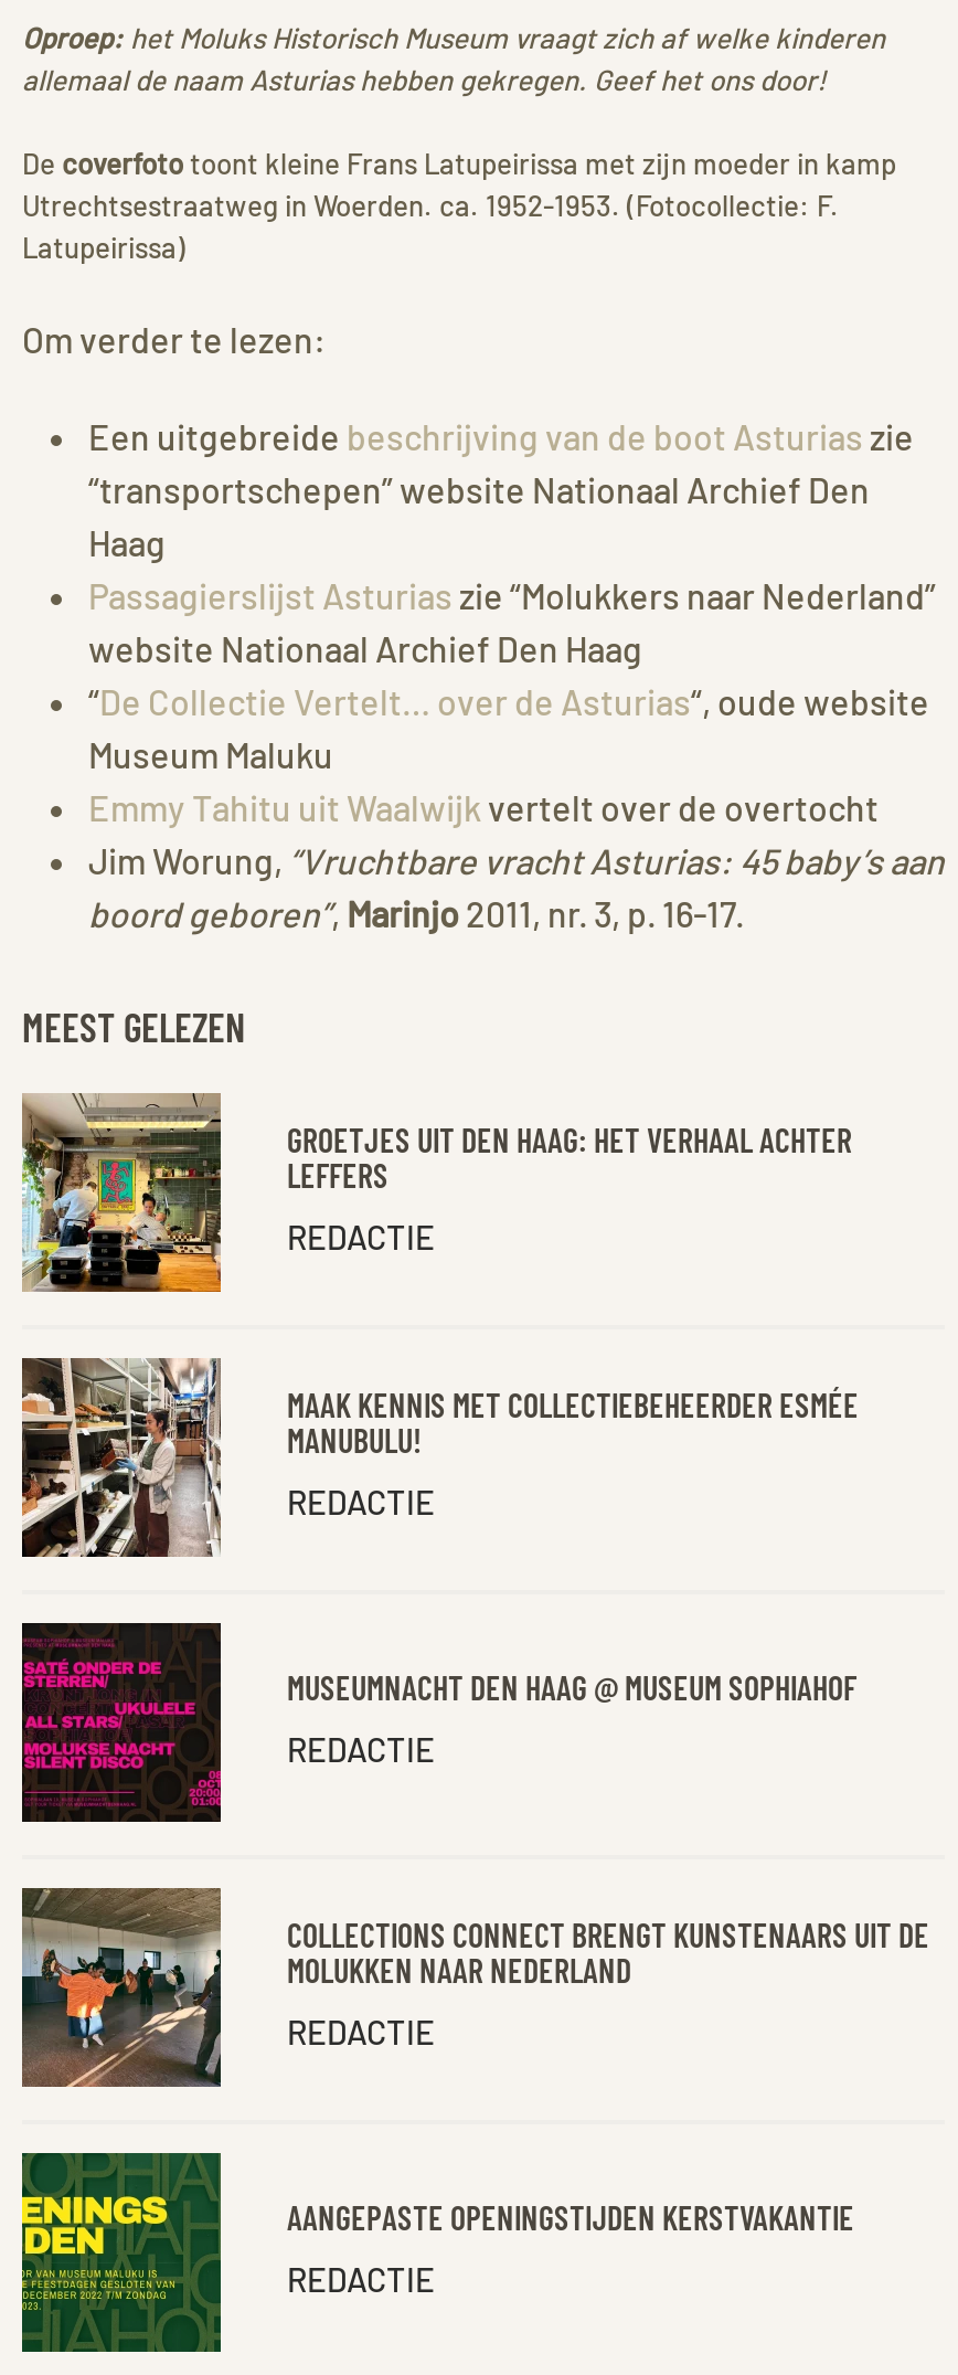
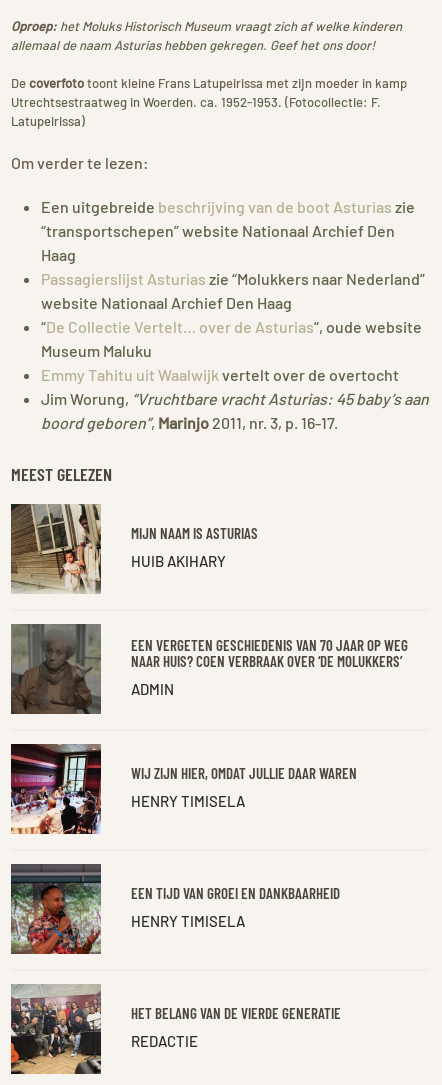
[20,1094,852,1293] [image] | GROETJES UIT DEN HAAG: HET VERHAAL ACHTER | LEFFERS -> [10,503,258,594] [image] | MIJN NAAM IS ASTURIAS
[287,1218,435,1258] REDACTIE -> [131,552,226,570] HUIB AKIHARY
[20,1357,859,1558] [image] | MAAK KENNIS MET COLLECTIEBEHEERDER ESMÉE | MANUBULU! -> [10,623,408,715] [image] | EEN VERGETEN GESCHIEDENIS VAN 70 JAAR OP WEG | NAAR HUIS? COEN VERBRAAK OVER ‘DE MOLUKKERS’
[287,1483,435,1523] REDACTIE -> [131,680,174,698] ADMIN
[20,1620,856,1825] [image] | MUSEUMNACHT DEN HAAG @ MUSEUM SOPHIAHOF -> [10,743,357,835] [image] | WIJ ZIJN HIER, OMDAT JULLIE DAAR WAREN
[287,1730,435,1770] REDACTIE -> [131,792,245,810] HENRY TIMISELA
[20,1887,929,2088] [image] | COLLECTIONS CONNECT BRENGT KUNSTENAARS UIT DE | MOLUKKEN NAAR NEDERLAND -> [10,863,340,955] [image] | EEN TIJD VAN GROEI EN DANKBAARHEID
[287,2013,435,2053] REDACTIE -> [131,912,245,930] HENRY TIMISELA
[20,2152,854,2355] [image] | AANGEPASTE OPENINGSTIJDEN KERSTVAKANTIE -> [10,984,341,1075] [image] | HET BELANG VAN DE VIERDE GENERATIE

